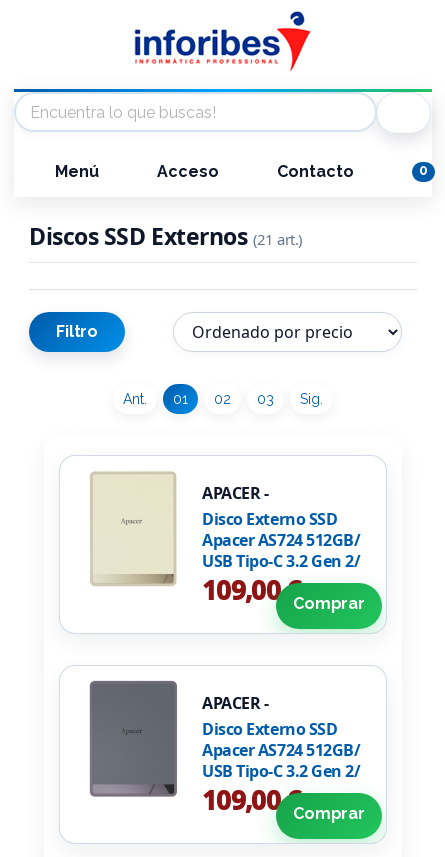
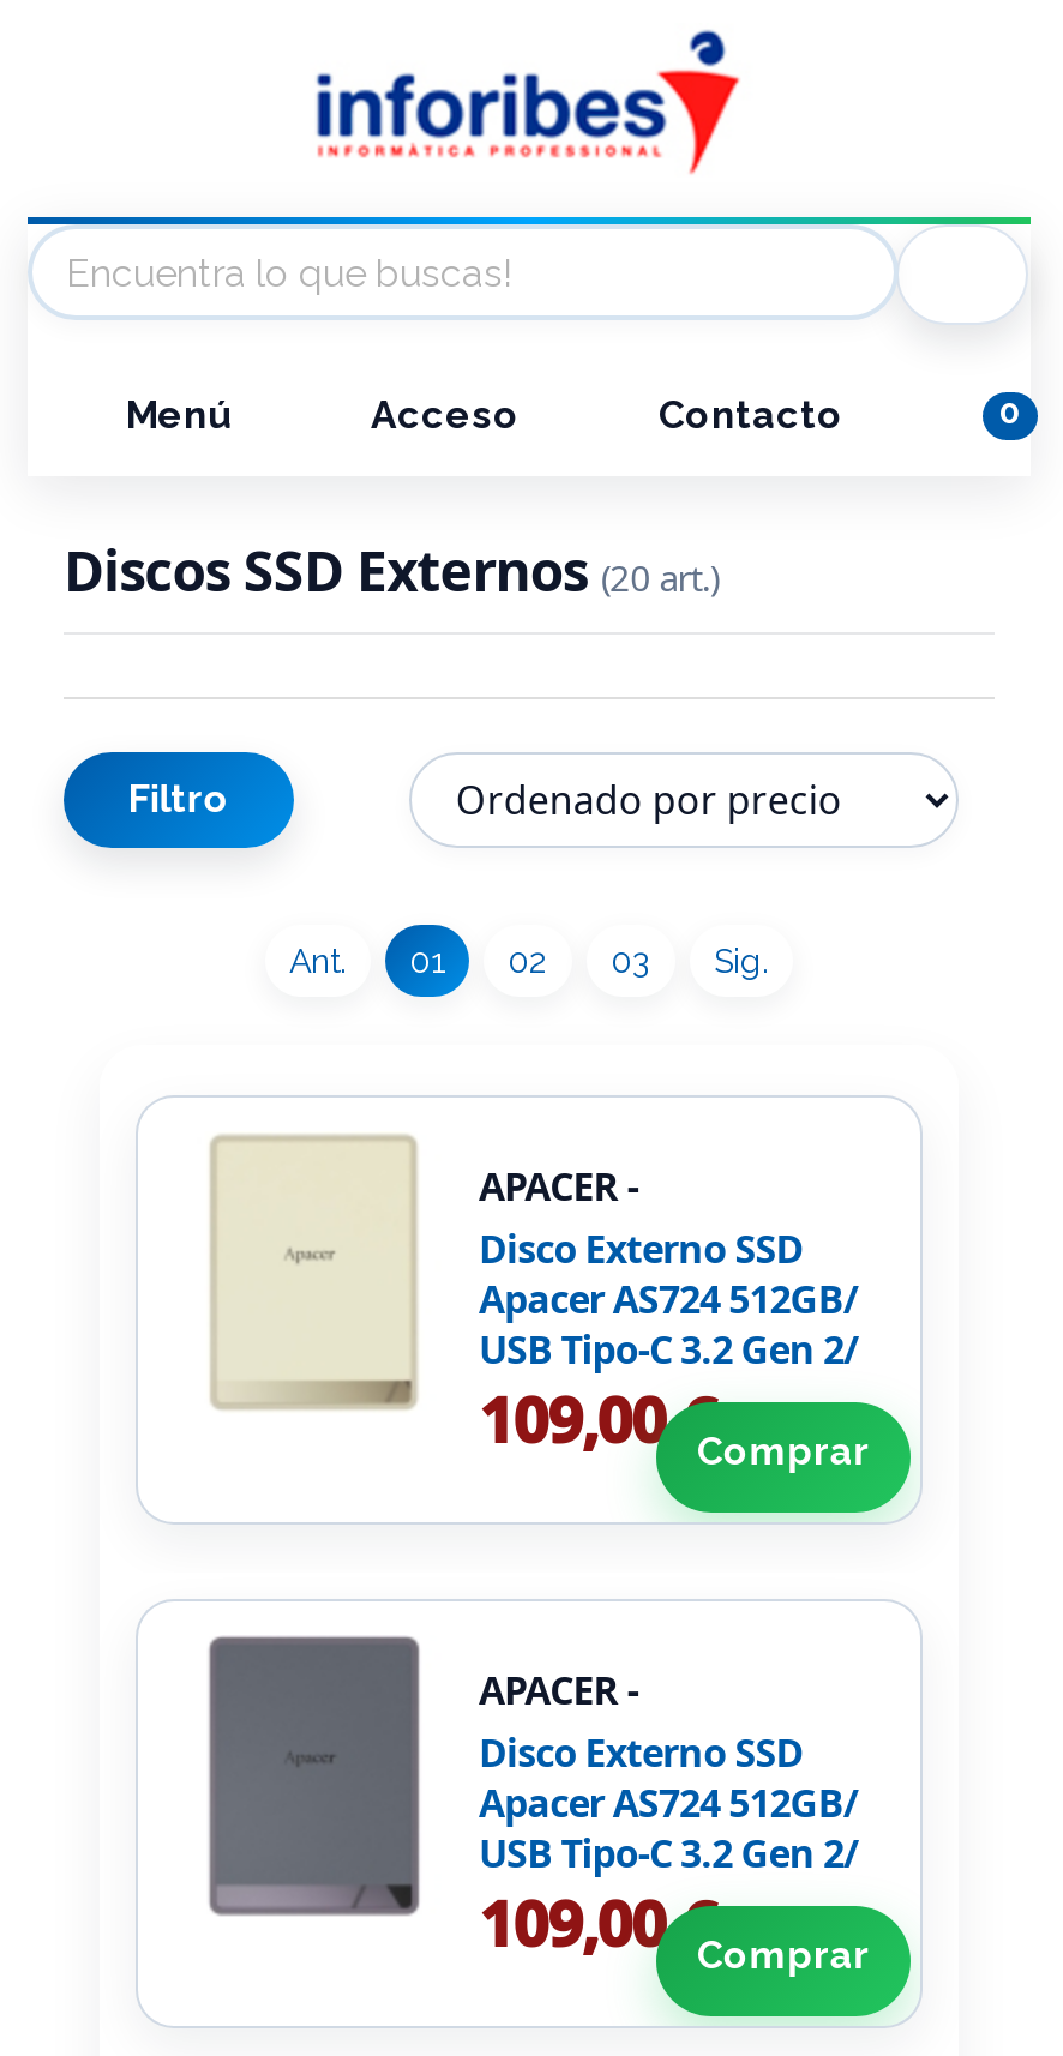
[29,220,302,252] Discos SSD Externos (21 art.) -> [64,531,719,608] Discos SSD Externos (20 art.)

